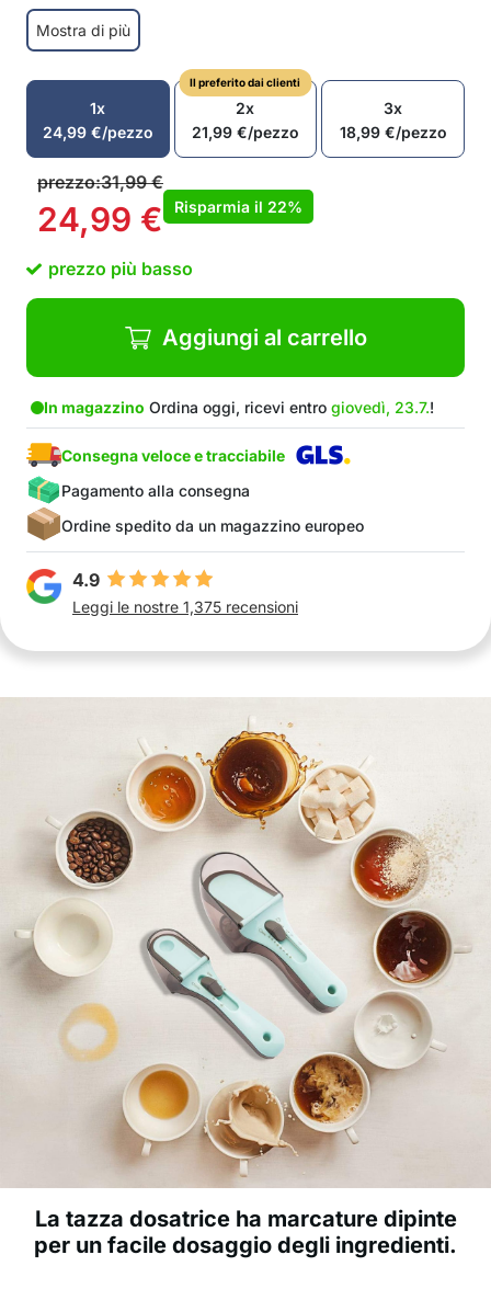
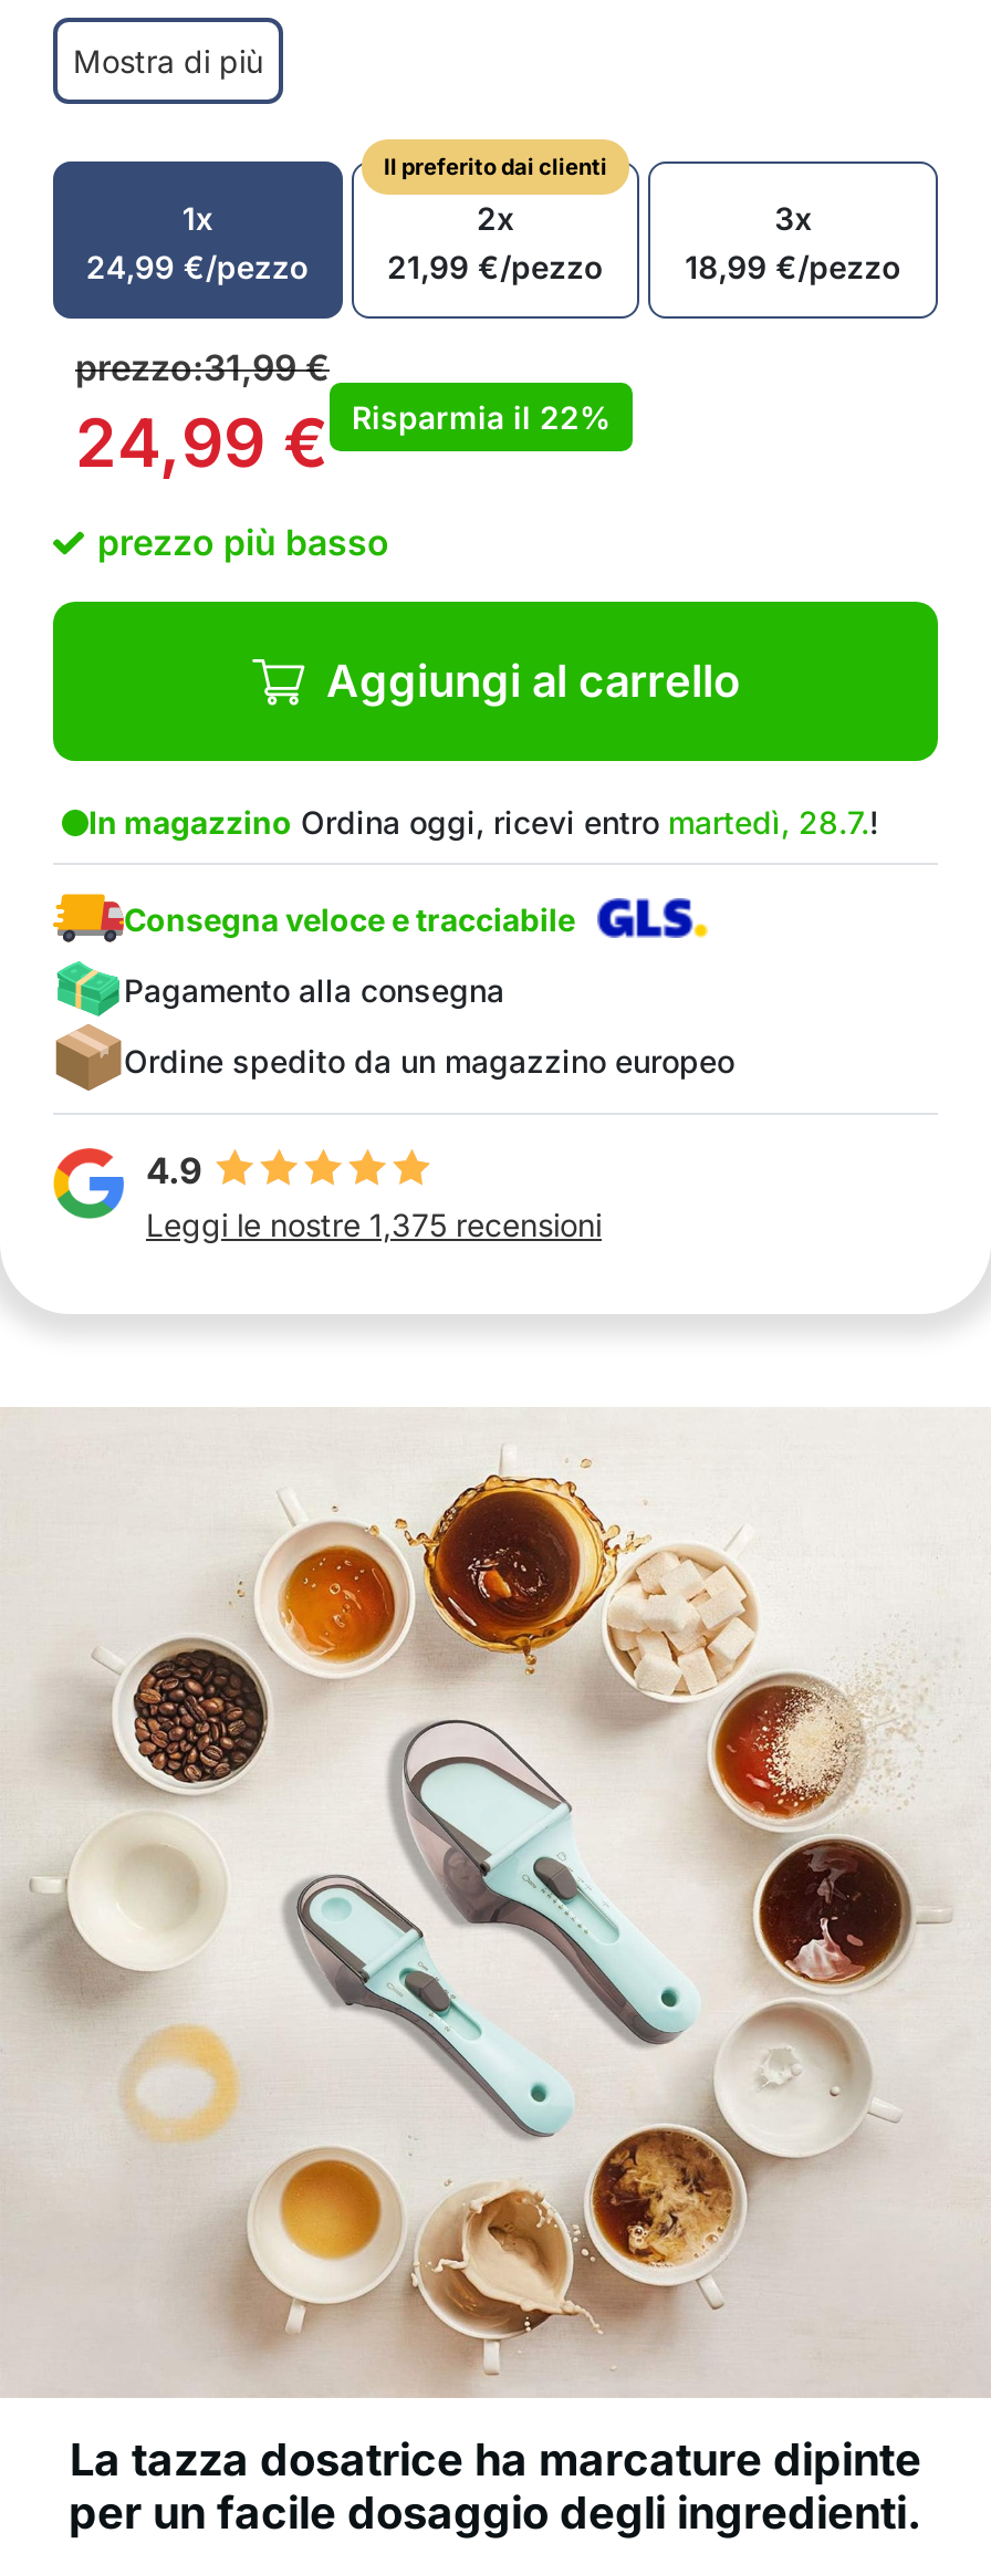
[44,398,434,417] In magazzino Ordina oggi, ricevi entro giovedì, 23.7.! -> [88,803,878,841] In magazzino Ordina oggi, ricevi entro martedì, 28.7.!

